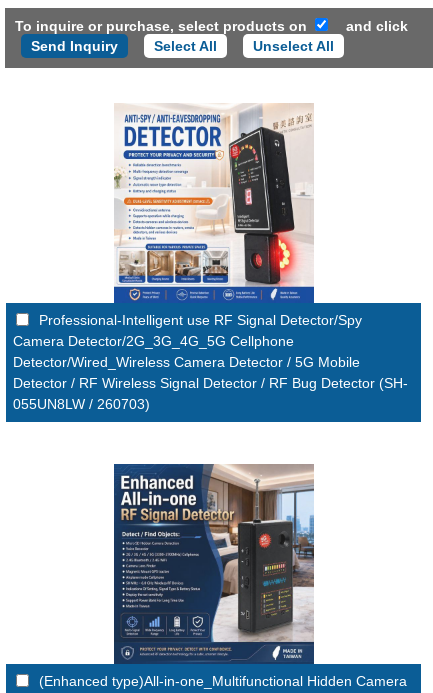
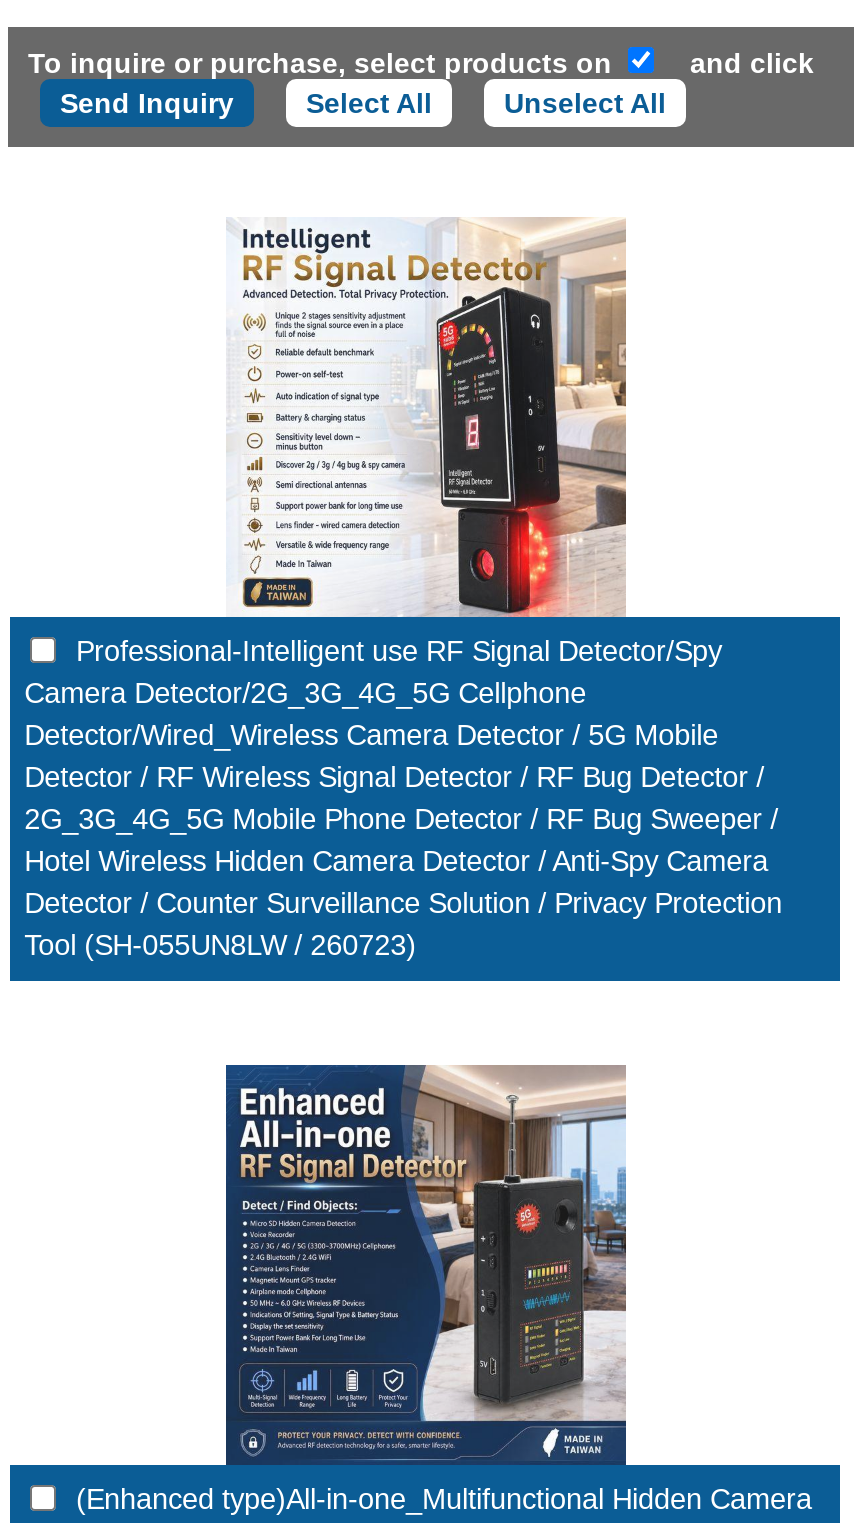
[113,104,315,303] [image] -> [226,219,628,619] [image]
[13,375,408,412] Detector / RF Wireless Signal Detector / RF Bug Detector (SH- | 055UN8LW / 260703) -> [24,761,782,961] Detector / RF Wireless Signal Detector / RF Bug Detector / | 2G_3G_4G_5G Mobile Phone Detector / RF Bug Sweeper / | Hotel Wireless Hidden Camera Detector / Anti-Spy Camera | Detector / Counter Surveillance Solution / Privacy Protection | Tool (SH-055UN8LW / 260723)

